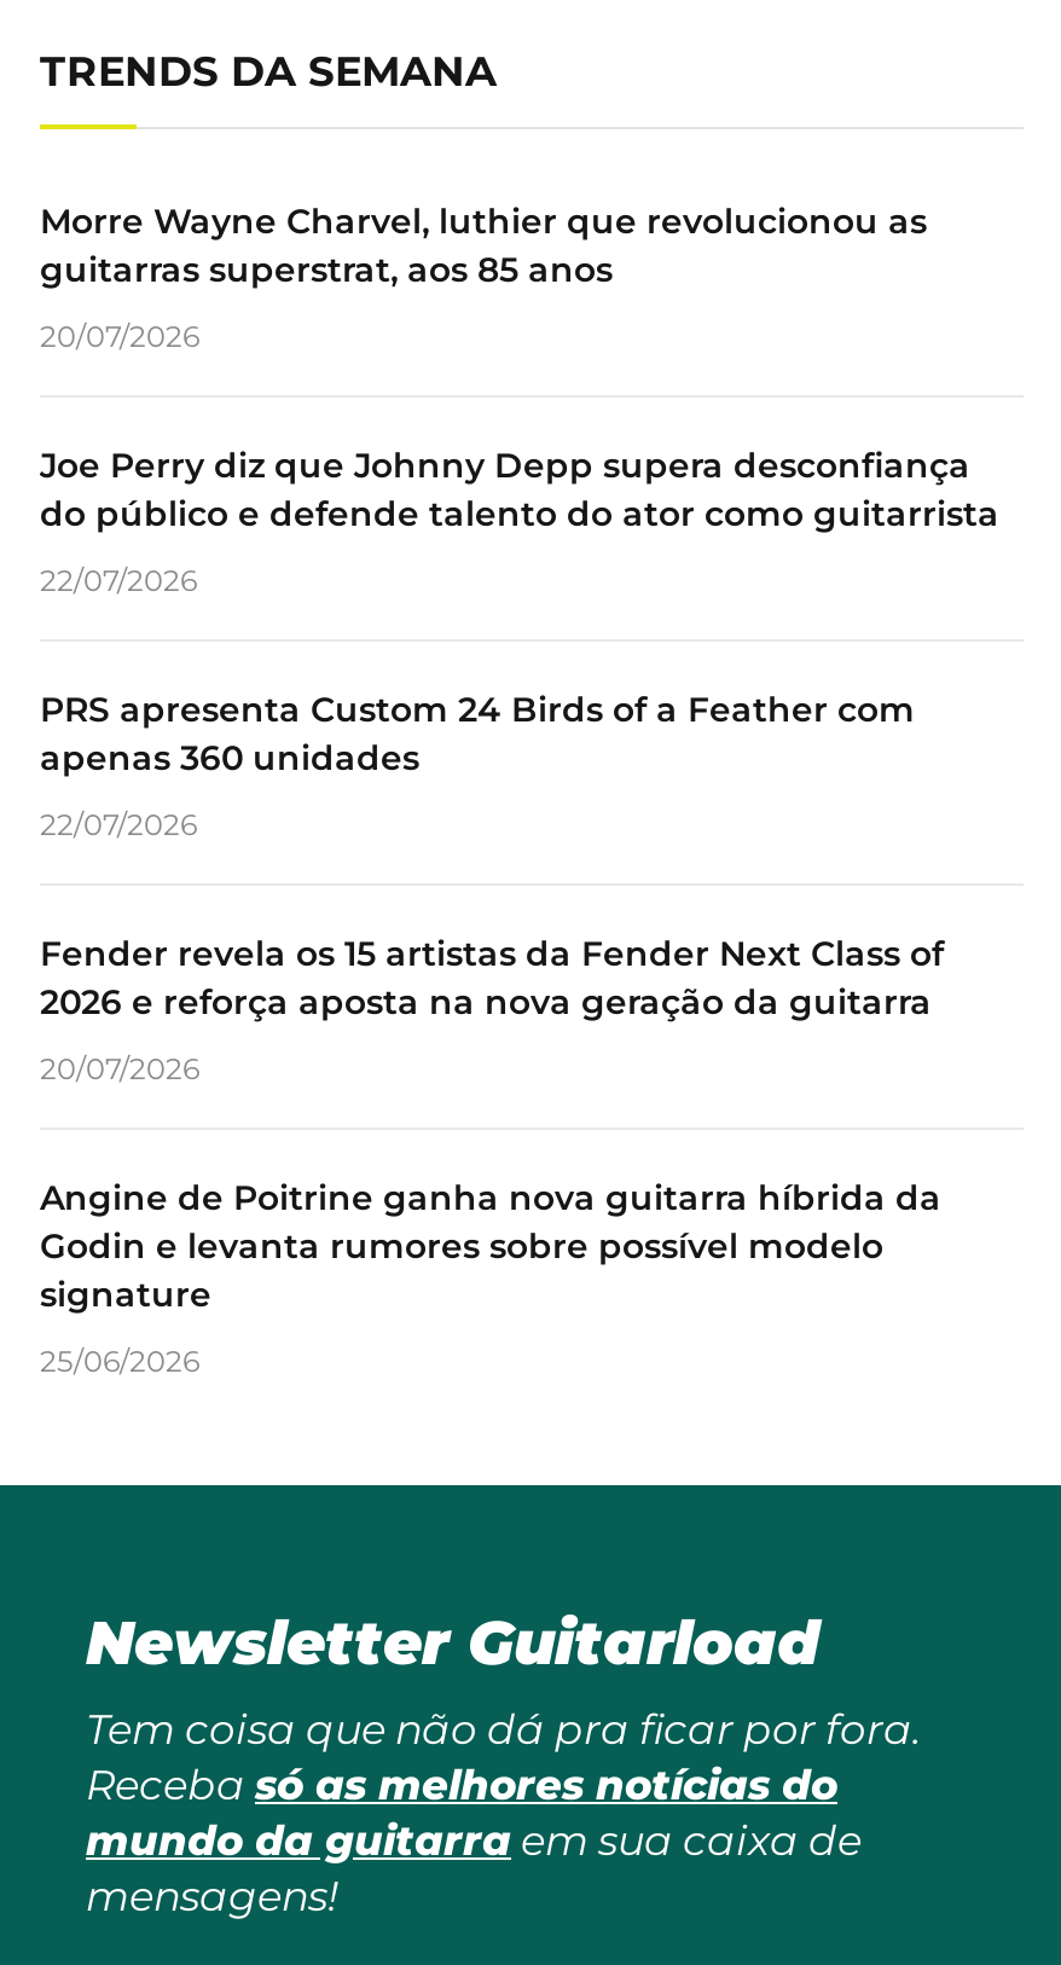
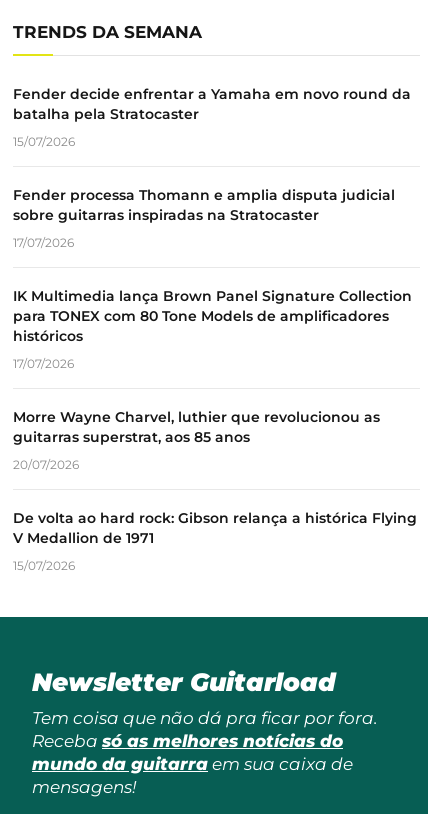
none -> [13,85,412,371] Fender decide enfrentar a Yamaha em novo round da | batalha pela Stratocaster | 15/07/2026 | Fender processa Thomann e amplia disputa judicial | sobre guitarras inspiradas na Stratocaster | 17/07/2026 | IK Multimedia lança Brown Panel Signature Collection | para TONEX com 80 Tone Models de amplificadores | históricos | 17/07/2026
moved [40,198,927,353] -> [13,408,380,472]: Morre Wayne Charvel, luthier que revolucionou as | guitarras superstrat, aos 85 anos | 20/07/2026
[40,443,999,1378] Joe Perry diz que Johnny Depp supera desconfiança | do público e defende talento do ator como guitarrista | 22/07/2026 | PRS apresenta Custom 24 Birds of a Feather com | apenas 360 unidades | 22/07/2026 | Fender revela os 15 artistas da Fender Next Class of | 2026 e reforça aposta na nova geração da guitarra | 20/07/2026 | Angine de Poitrine ganha nova guitarra híbrida da | Godin e levanta rumores sobre possível modelo | signature | 25/06/2026 -> [13,509,417,573] De volta ao hard rock: Gibson relança a histórica Flying | V Medallion de 1971 | 15/07/2026

